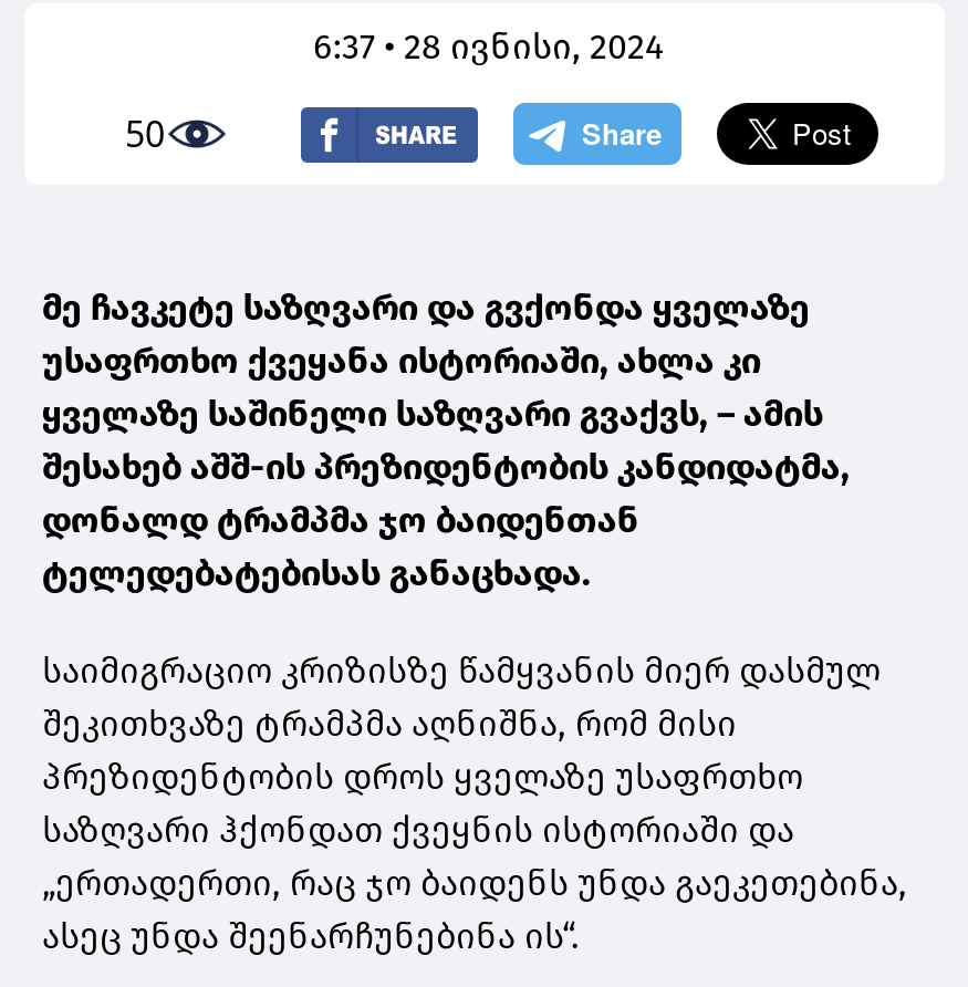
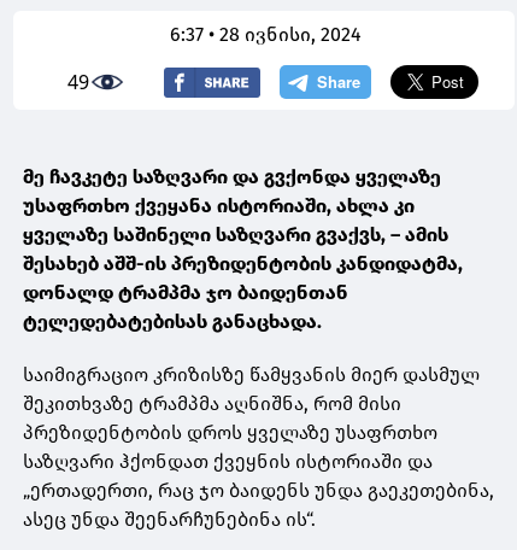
[125,110,165,159] 50 -> [68,69,90,96] 49

